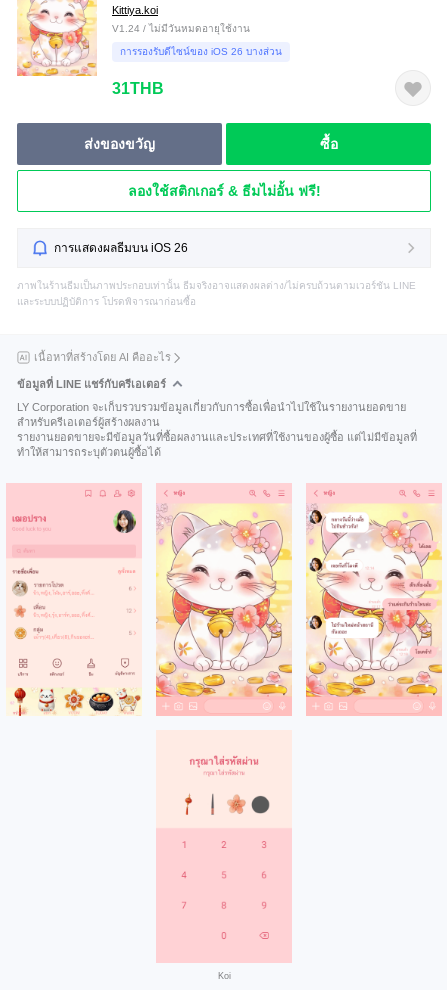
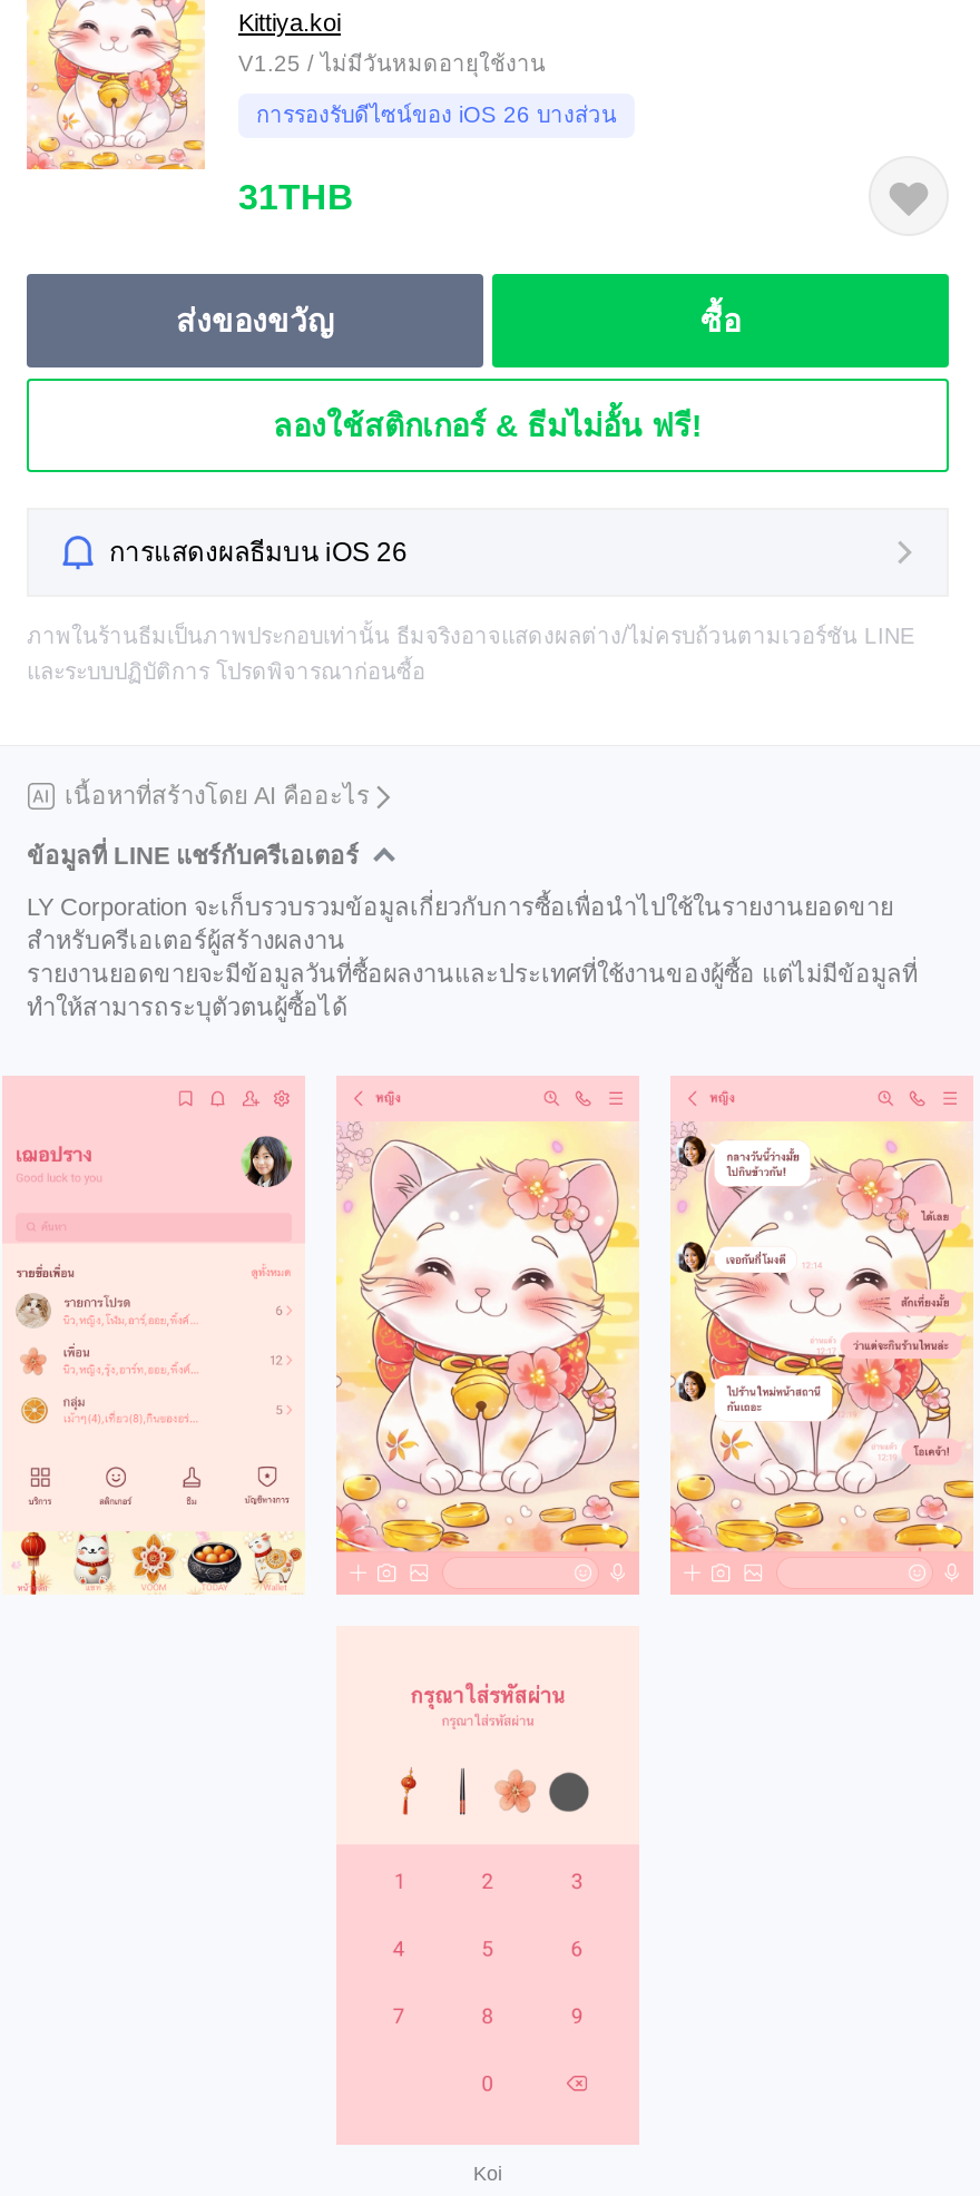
[112,23,250,34] V1.24 / ไม่มีวันหมดอายุใช้งาน -> [238,51,546,76] V1.25 / ไม่มีวันหมดอายุใช้งาน

